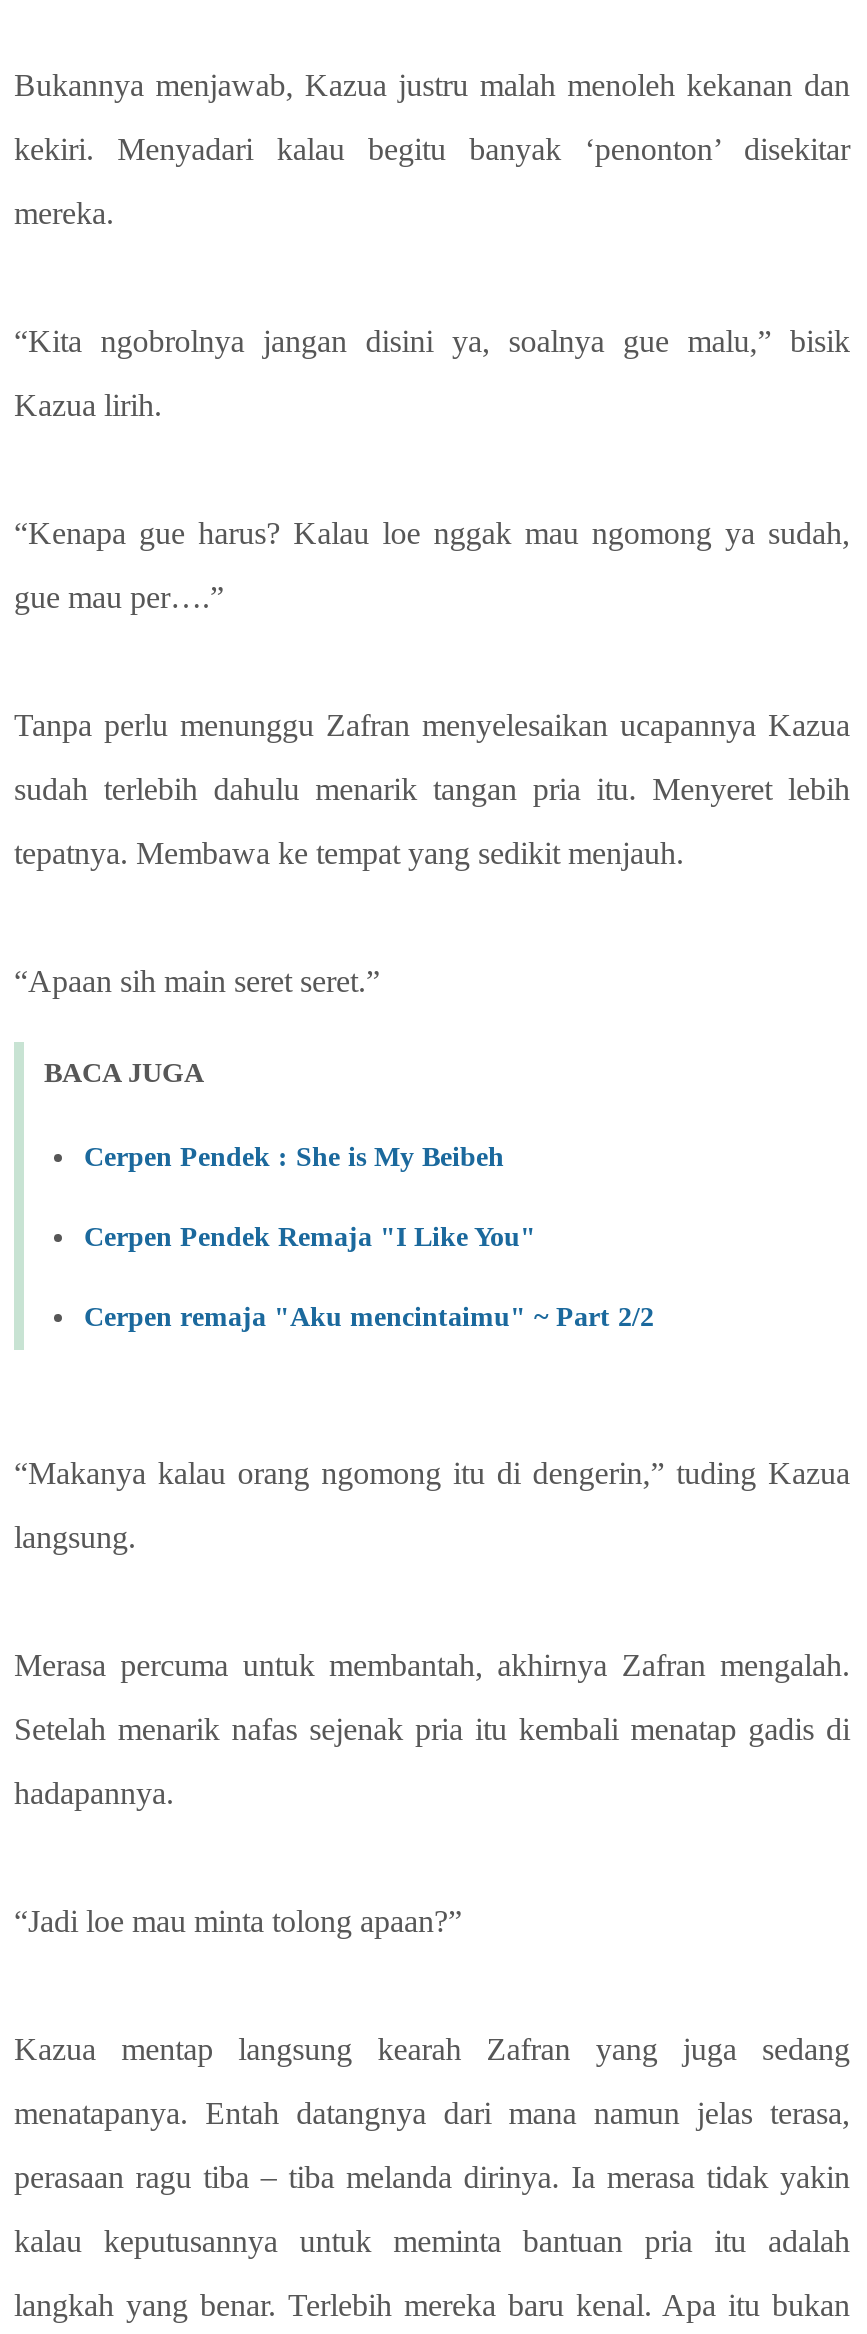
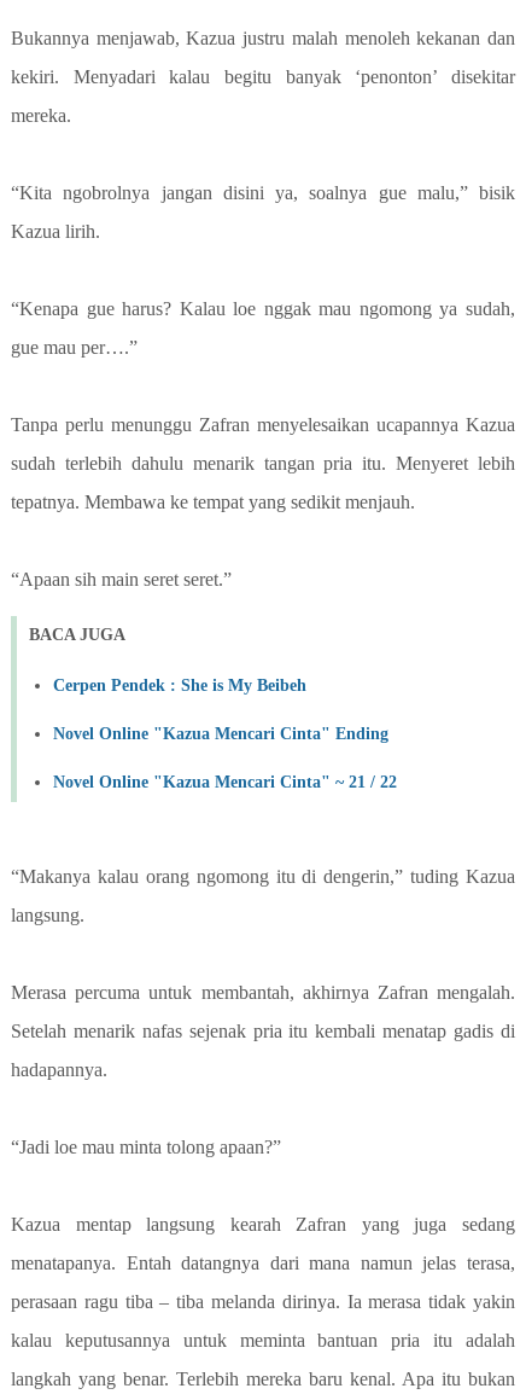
[84,1222,536,1252] Cerpen Pendek Remaja "I Like You" -> [53,725,388,743] Novel Online "Kazua Mencari Cinta" Ending
[84,1302,654,1332] Cerpen remaja "Aku mencintaimu" ~ Part 2/2 -> [53,773,397,791] Novel Online "Kazua Mencari Cinta" ~ 21 / 22

